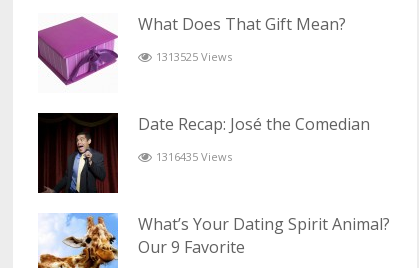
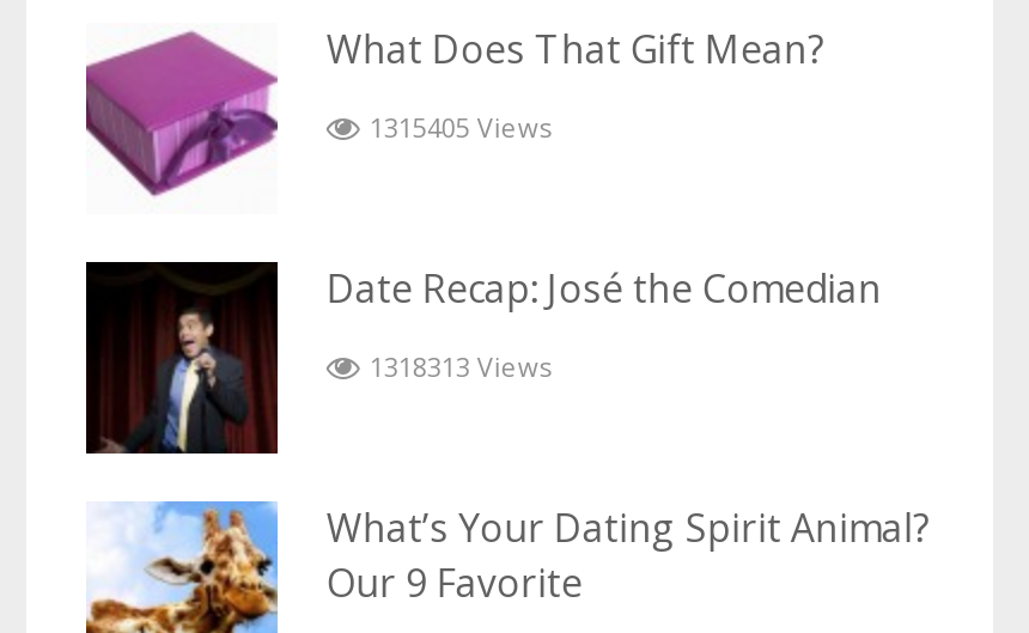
[153,49,232,64] 1313525 Views -> [362,109,551,145] 1315405 Views
[153,149,232,164] 1316435 Views -> [362,348,551,384] 1318313 Views

